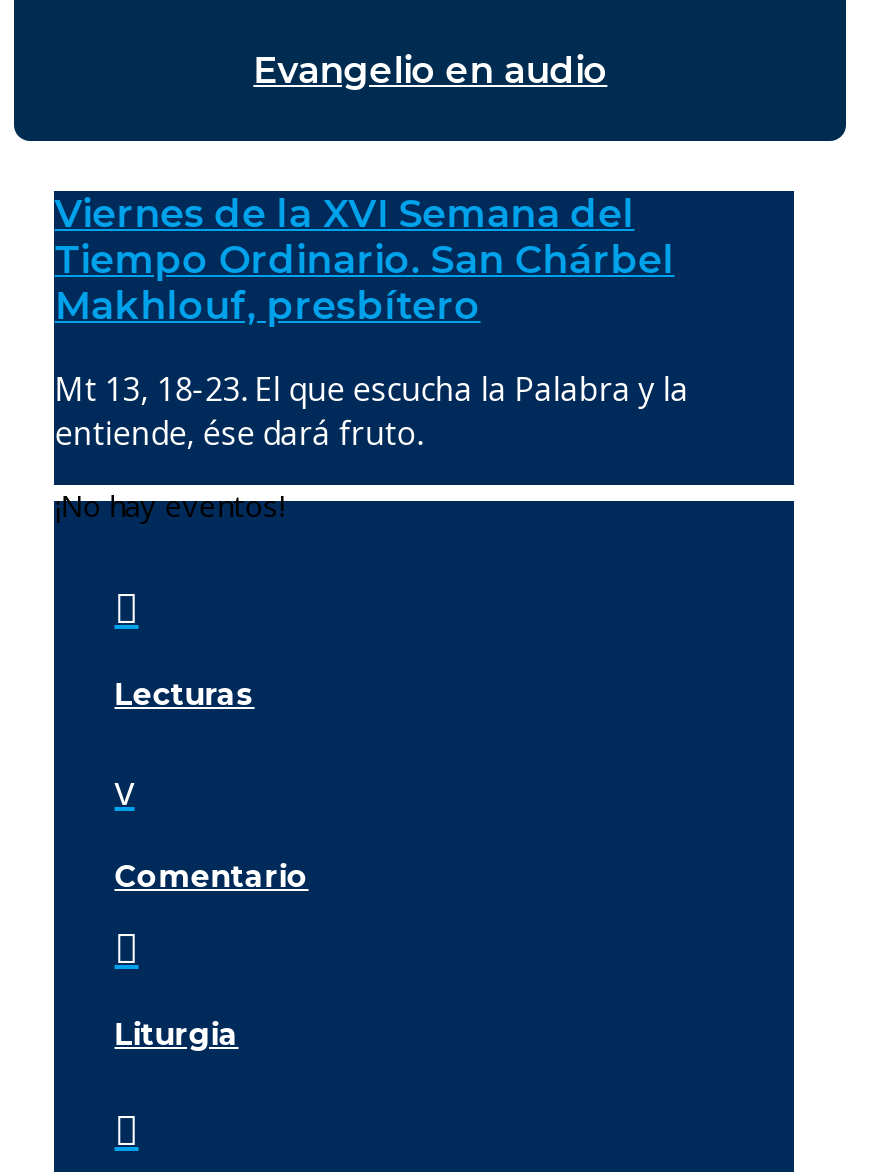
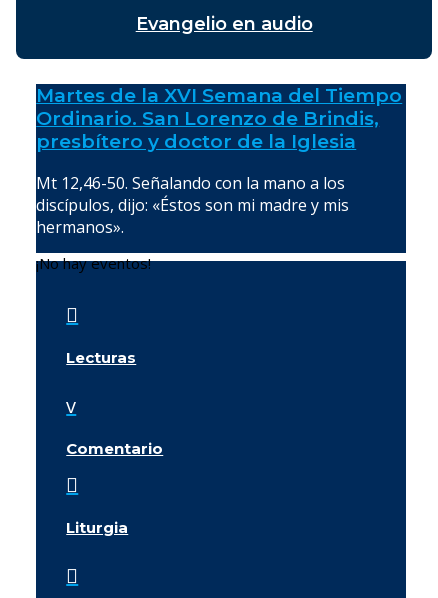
[55,190,675,328] Viernes de la XVI Semana del | Tiempo Ordinario. San Chárbel | Makhlouf, presbítero -> [36,84,402,153] Martes de la XVI Semana del Tiempo | Ordinario. San Lorenzo de Brindis, | presbítero y doctor de la Iglesia
[55,366,689,454] Mt 13, 18-23. El que escucha la Palabra y la | entiende, ése dará fruto. -> [36,172,349,238] Mt 12,46-50. Señalando con la mano a los | discípulos, dijo: «Éstos son mi madre y mis | hermanos».

